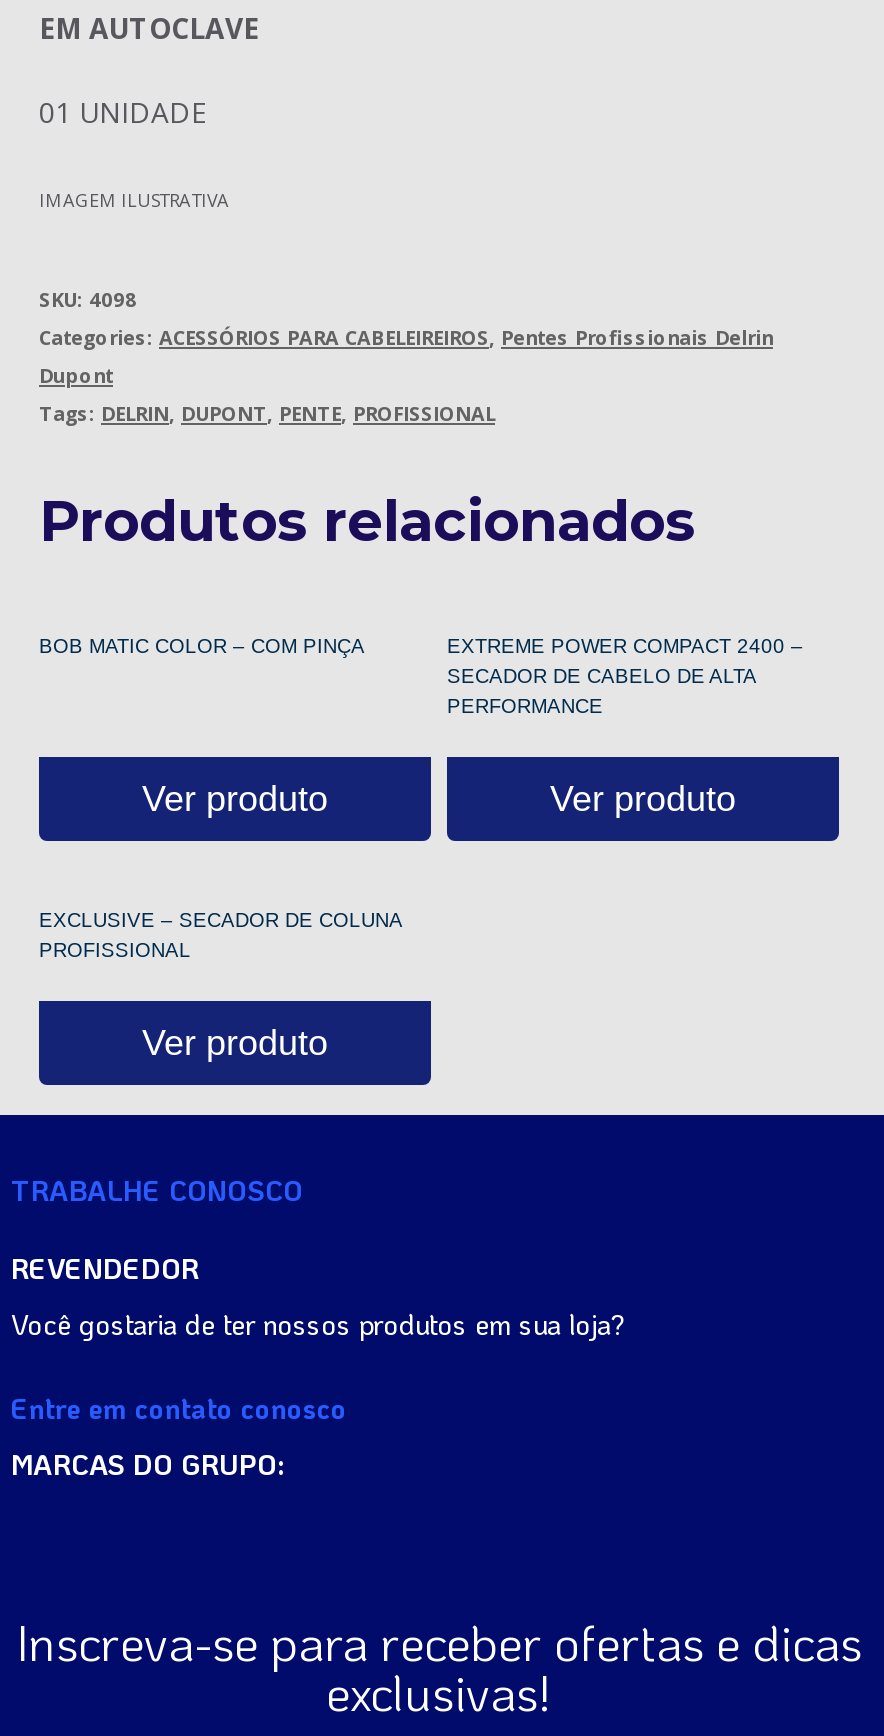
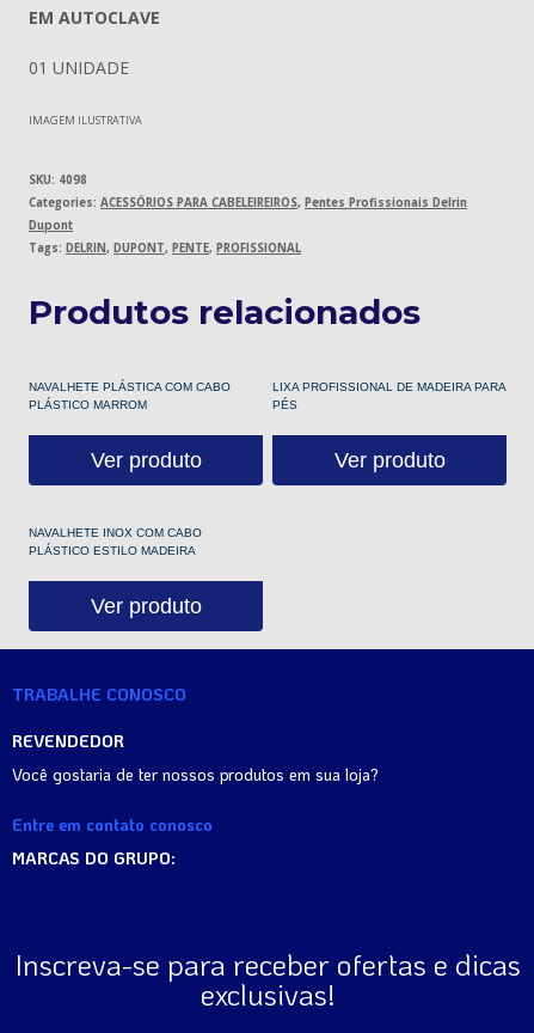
[39,635,365,657] BOB MATIC COLOR – COM PINÇA -> [29,380,231,411] NAVALHETE PLÁSTICA COM CABO | PLÁSTICO MARROM
[447,635,803,717] EXTREME POWER COMPACT 2400 – | SECADOR DE CABELO DE ALTA | PERFORMANCE -> [272,380,505,411] LIXA PROFISSIONAL DE MADEIRA PARA | PÉS
[39,909,401,961] EXCLUSIVE – SECADOR DE COLUNA | PROFISSIONAL -> [29,526,202,557] NAVALHETE INOX COM CABO | PLÁSTICO ESTILO MADEIRA

